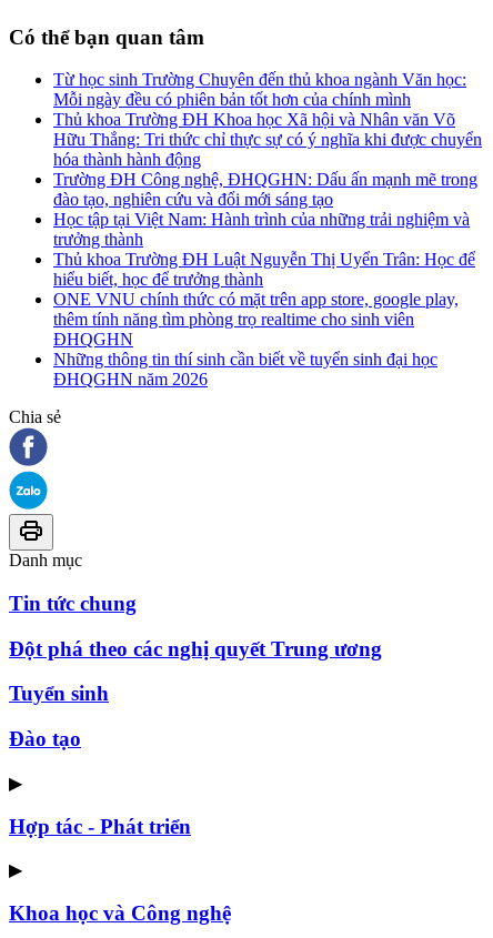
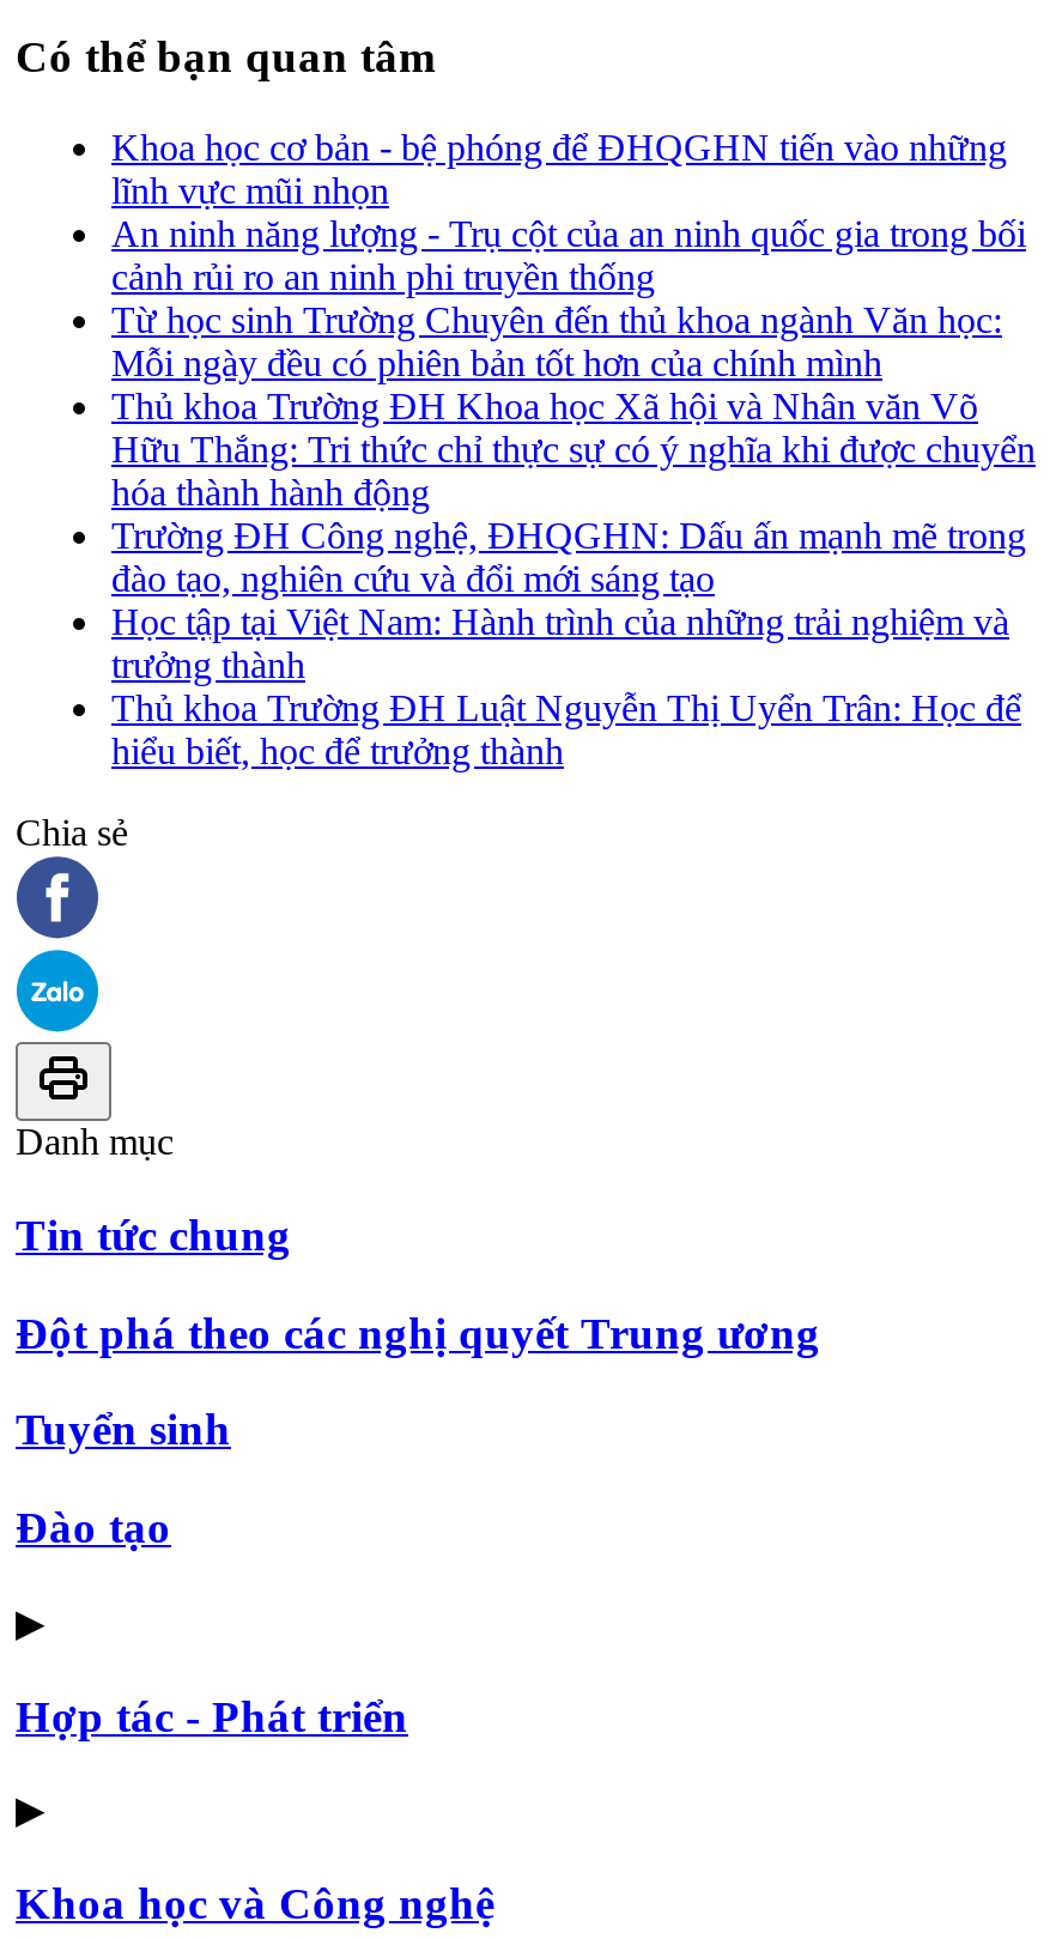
none -> [111,127,1026,297] Khoa học cơ bản - bệ phóng để ĐHQGHN tiến vào những | lĩnh vực mũi nhọn | An ninh năng lượng - Trụ cột của an ninh quốc gia trong bối | cảnh rủi ro an ninh phi truyền thống
moved [53,70,482,289] -> [111,300,1036,772]: Từ học sinh Trường Chuyên đến thủ khoa ngành Văn học: | Mỗi ngày đều có phiên bản tốt hơn của chính mình | Thủ khoa Trường ĐH Khoa học Xã hội và Nhân văn Võ | ... | Thủ khoa Trường ĐH Luật Nguyễn Thị Uyển Trân: Học để | hiểu biết, học để trưởng thành
[53,290,459,389] ONE VNU chính thức có mặt trên app store, google play, | thêm tính năng tìm phòng trọ realtime cho sinh viên | ĐHQGHN | Những thông tin thí sinh cần biết về tuyển sinh đại học | ĐHQGHN năm 2026 -> none

